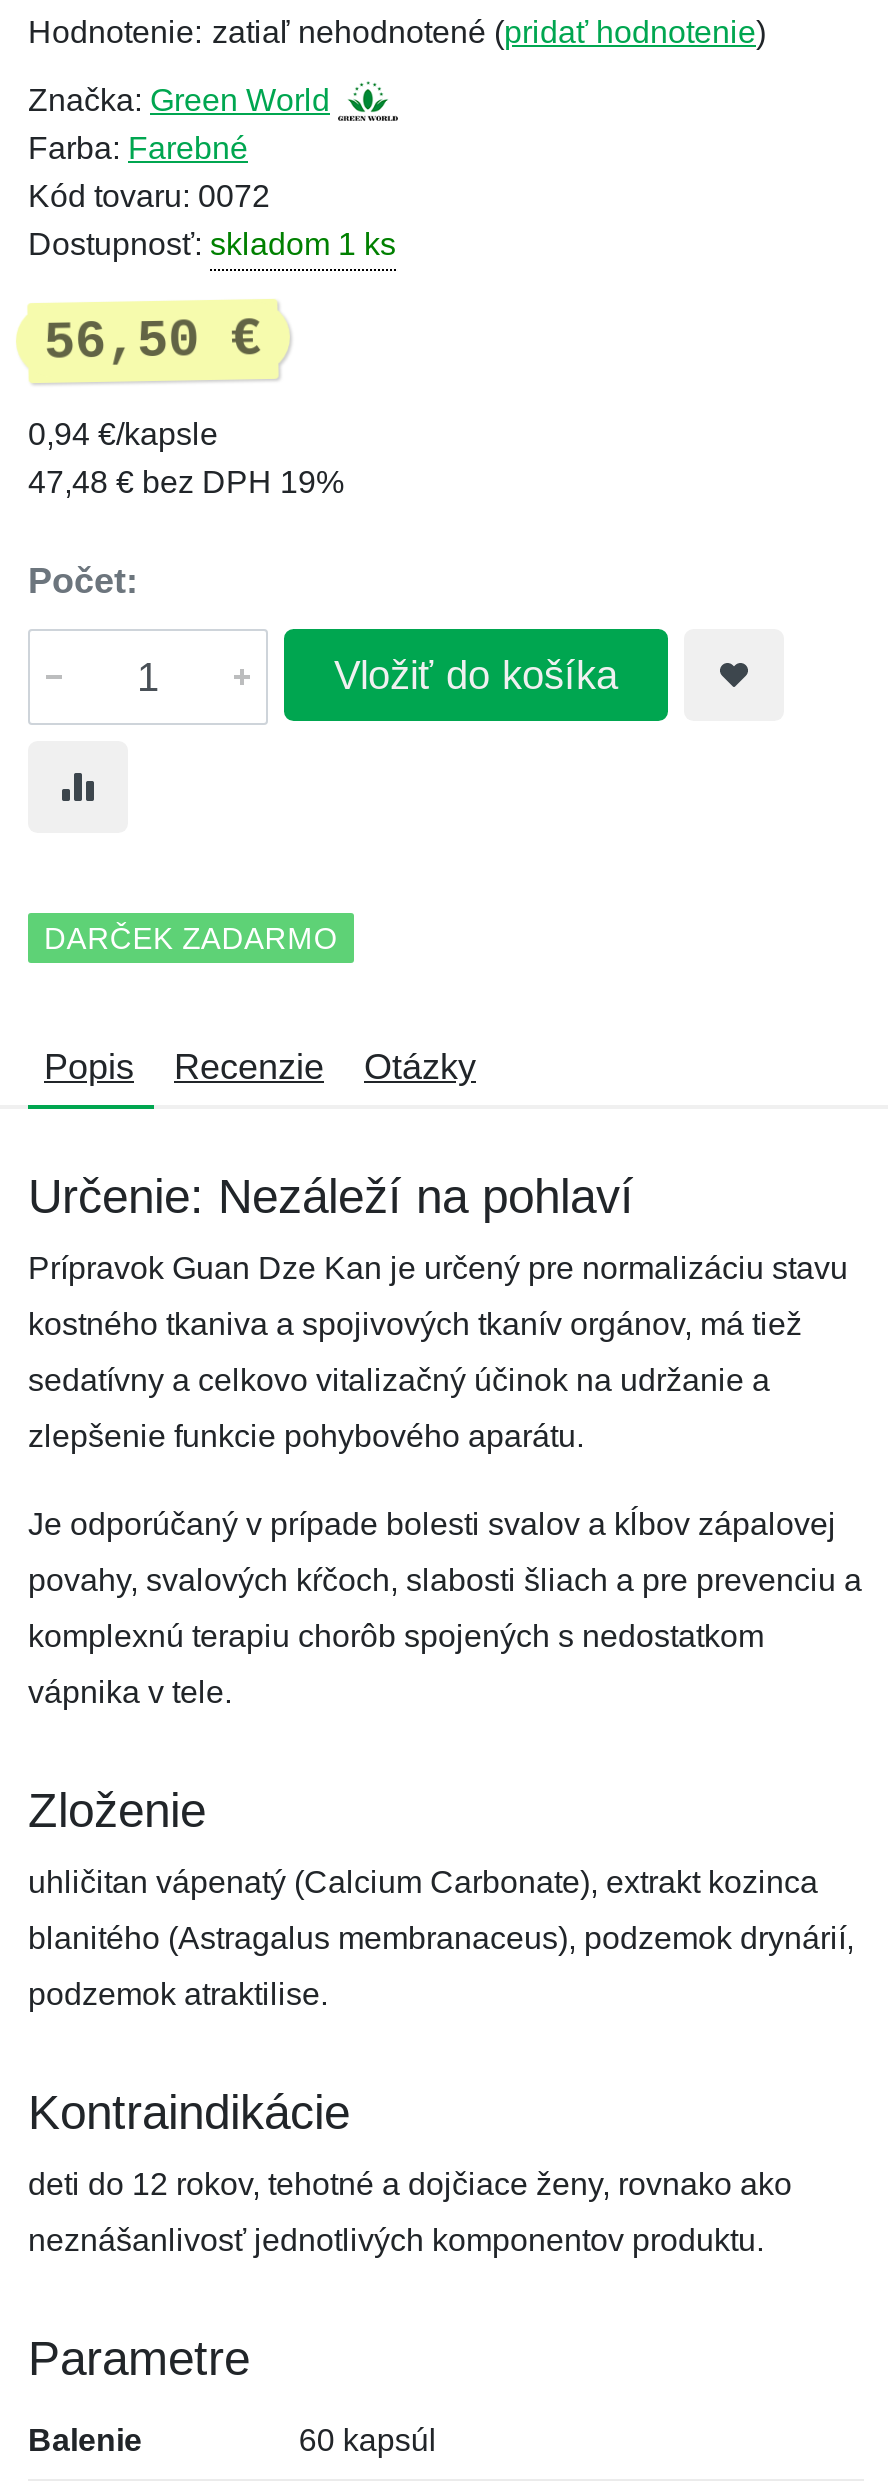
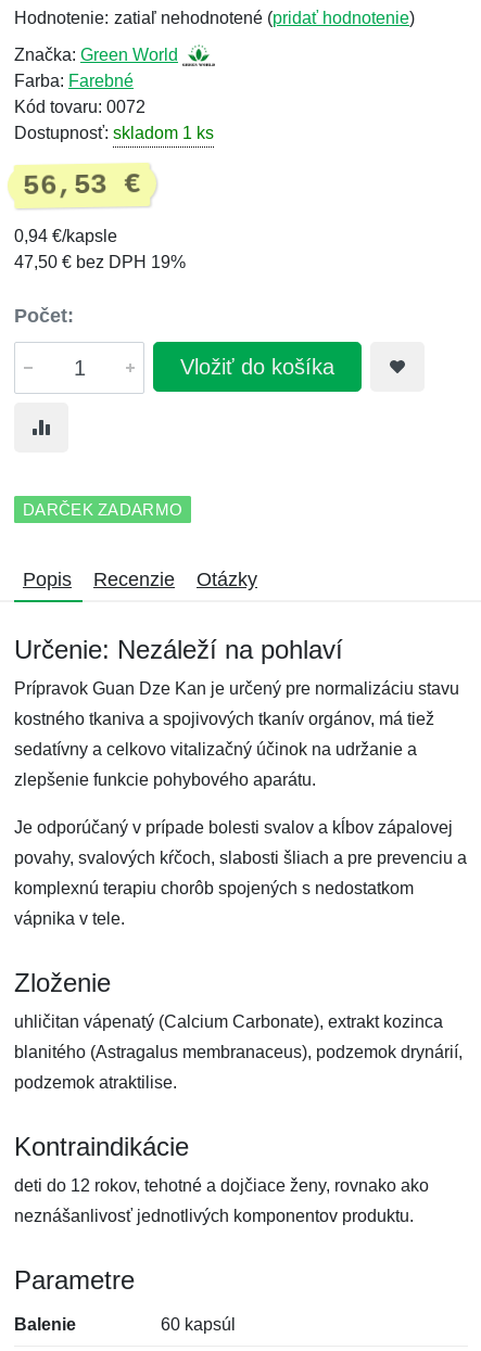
[43,309,262,373] 56,50 € -> [22,168,141,203] 56,53 €
[28,465,344,499] 47,48 € bez DPH 19% -> [14,253,186,271] 47,50 € bez DPH 19%

